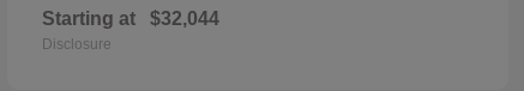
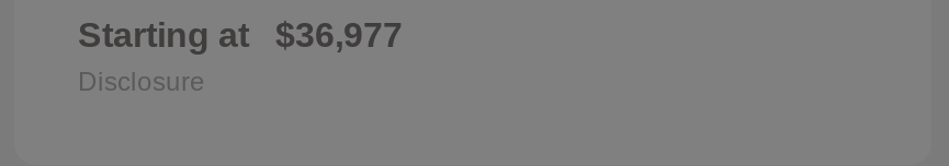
[42,9,219,29] Starting at $32,044 -> [78,16,403,53] Starting at $36,977

